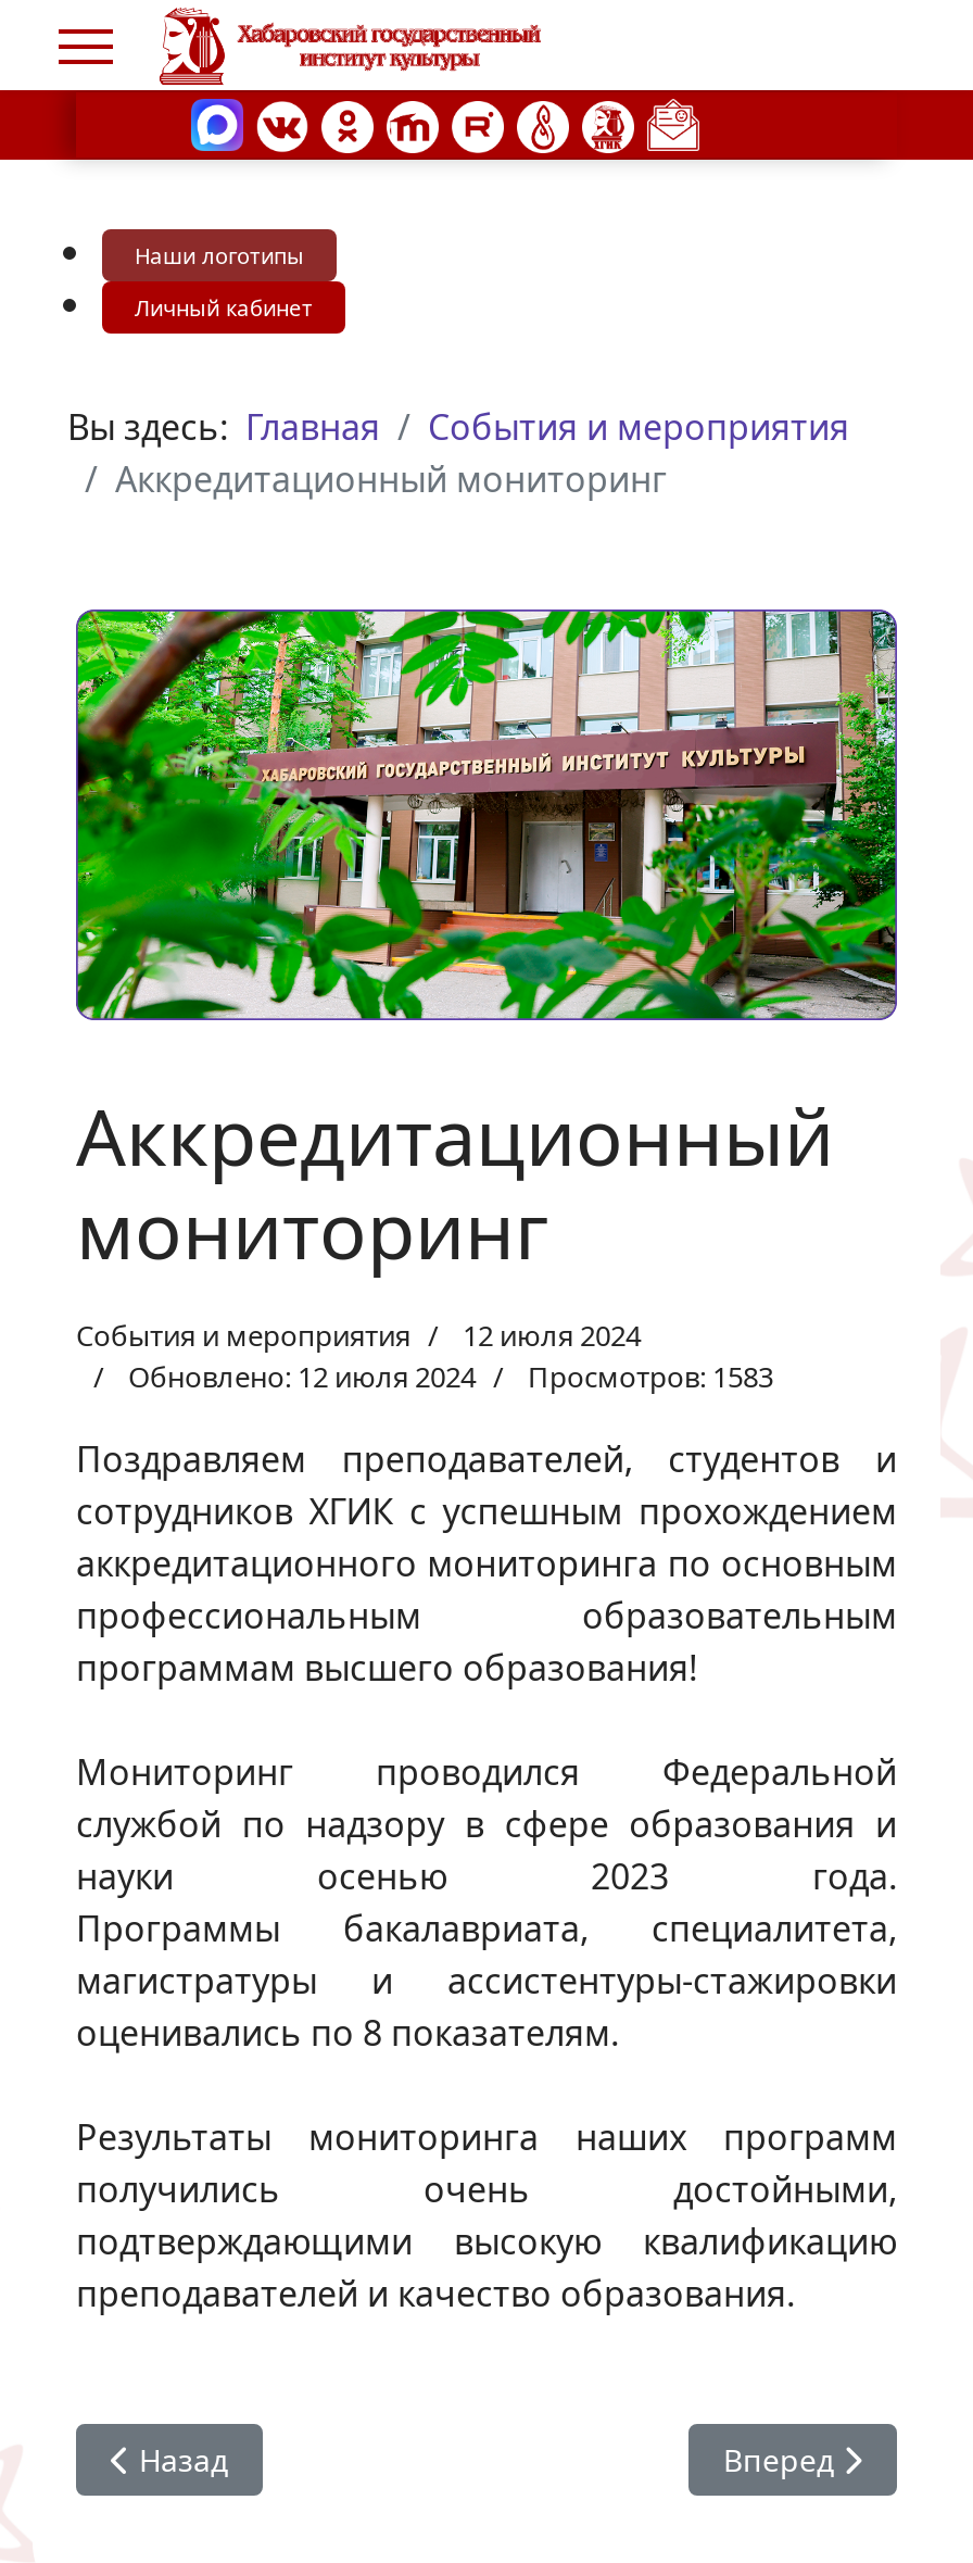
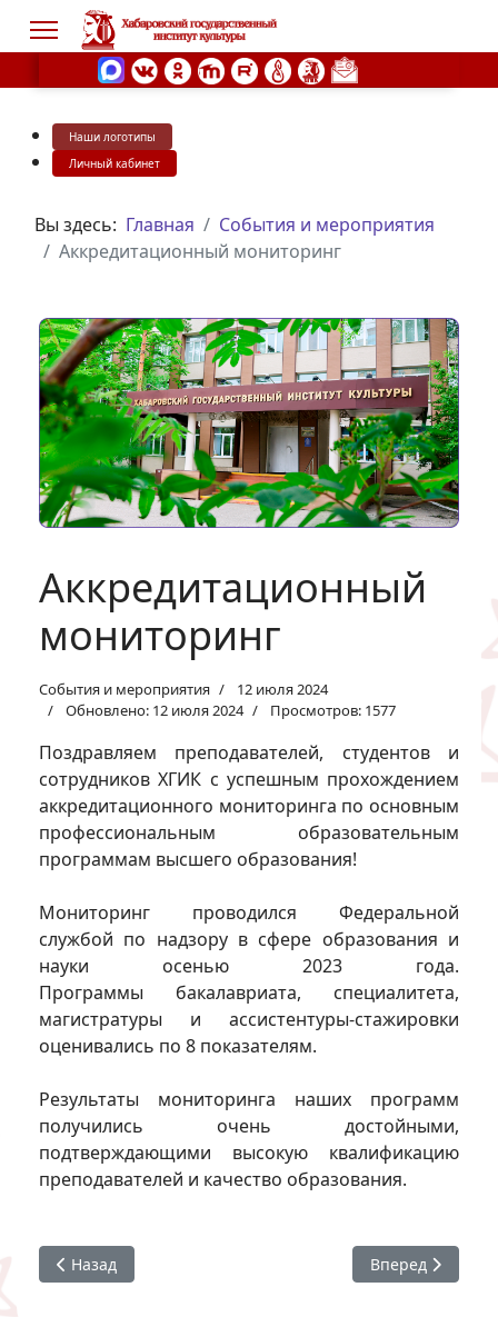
[128,1357,773,1396] Обновлено: 12 июля 2024 Просмотров: 1583 -> [66,700,396,720] Обновлено: 12 июля 2024 Просмотров: 1577

